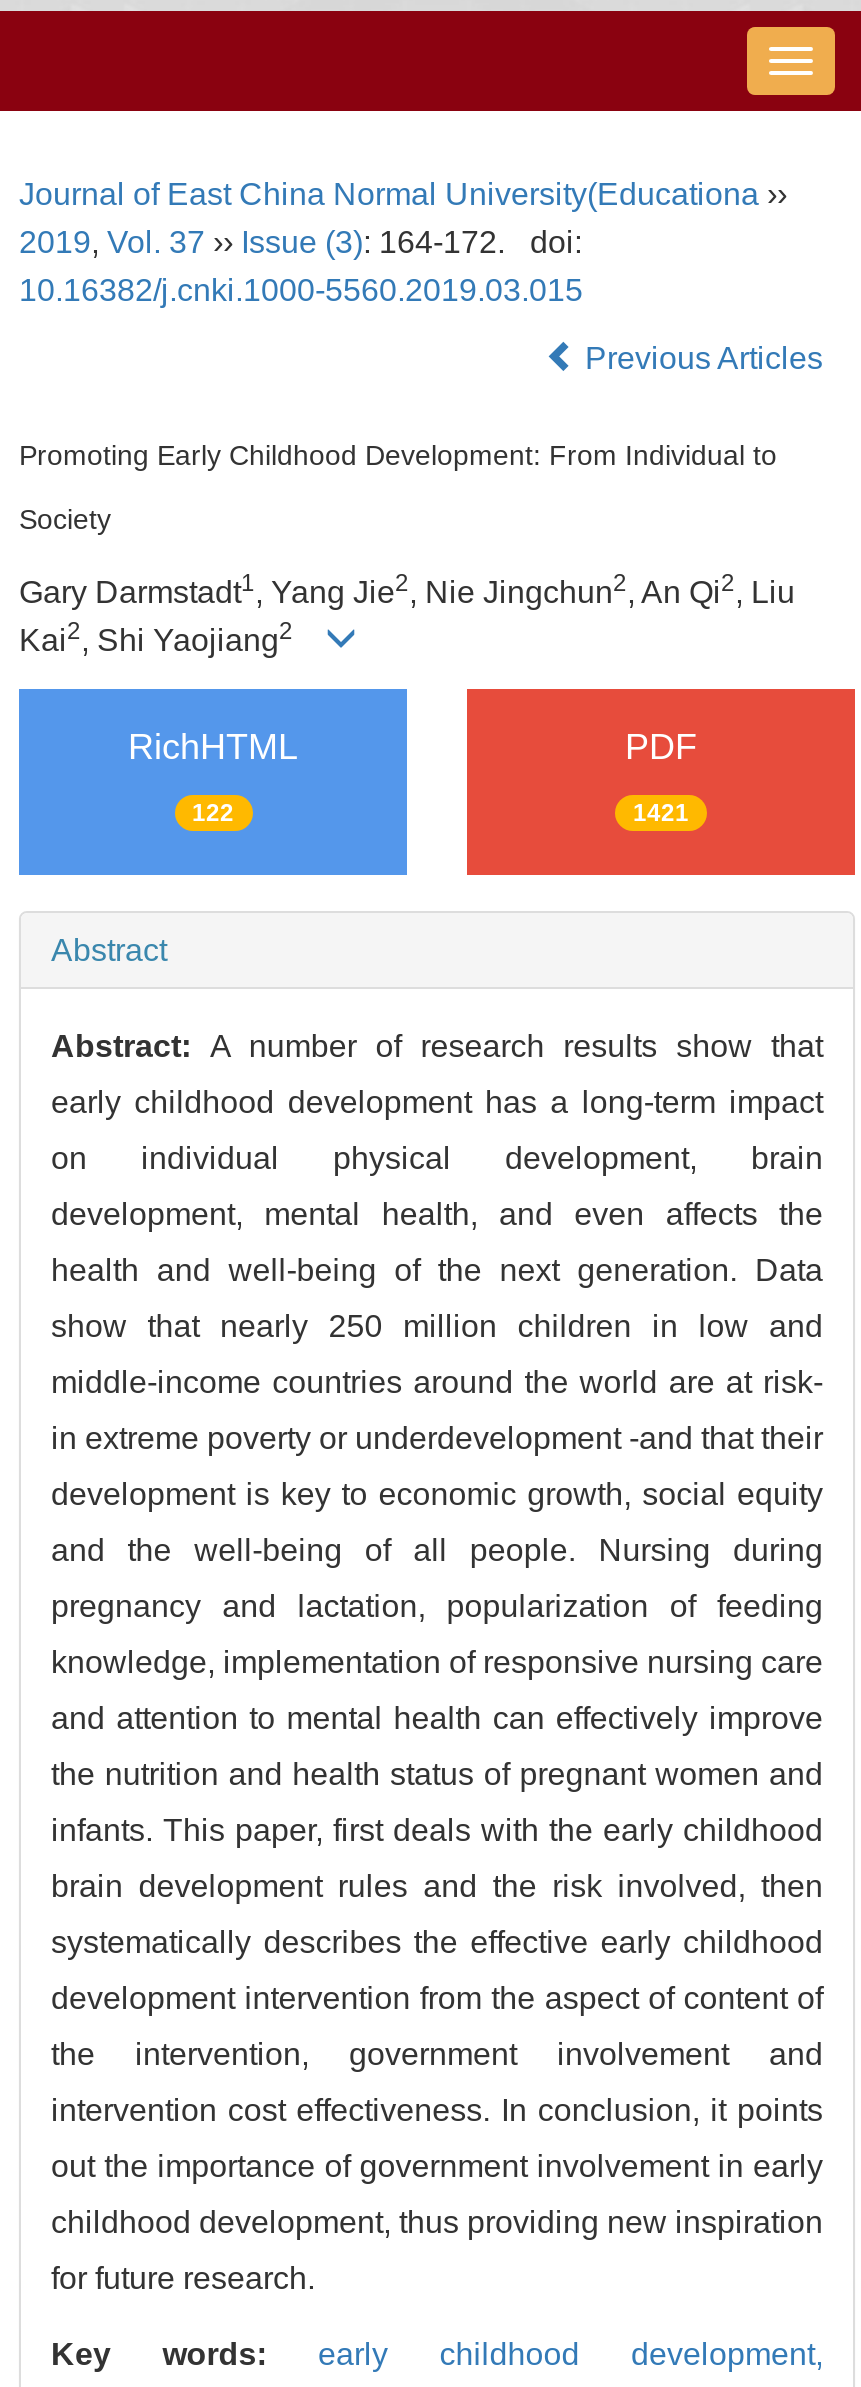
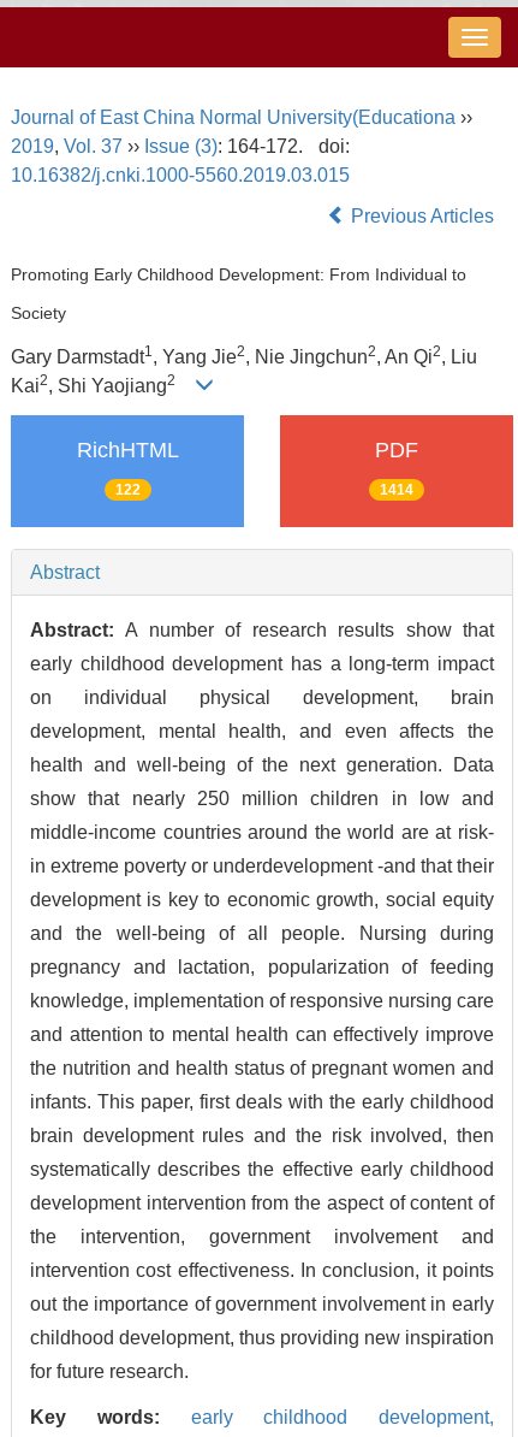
[633,799,689,827] 1421 -> [380,481,413,498] 1414

